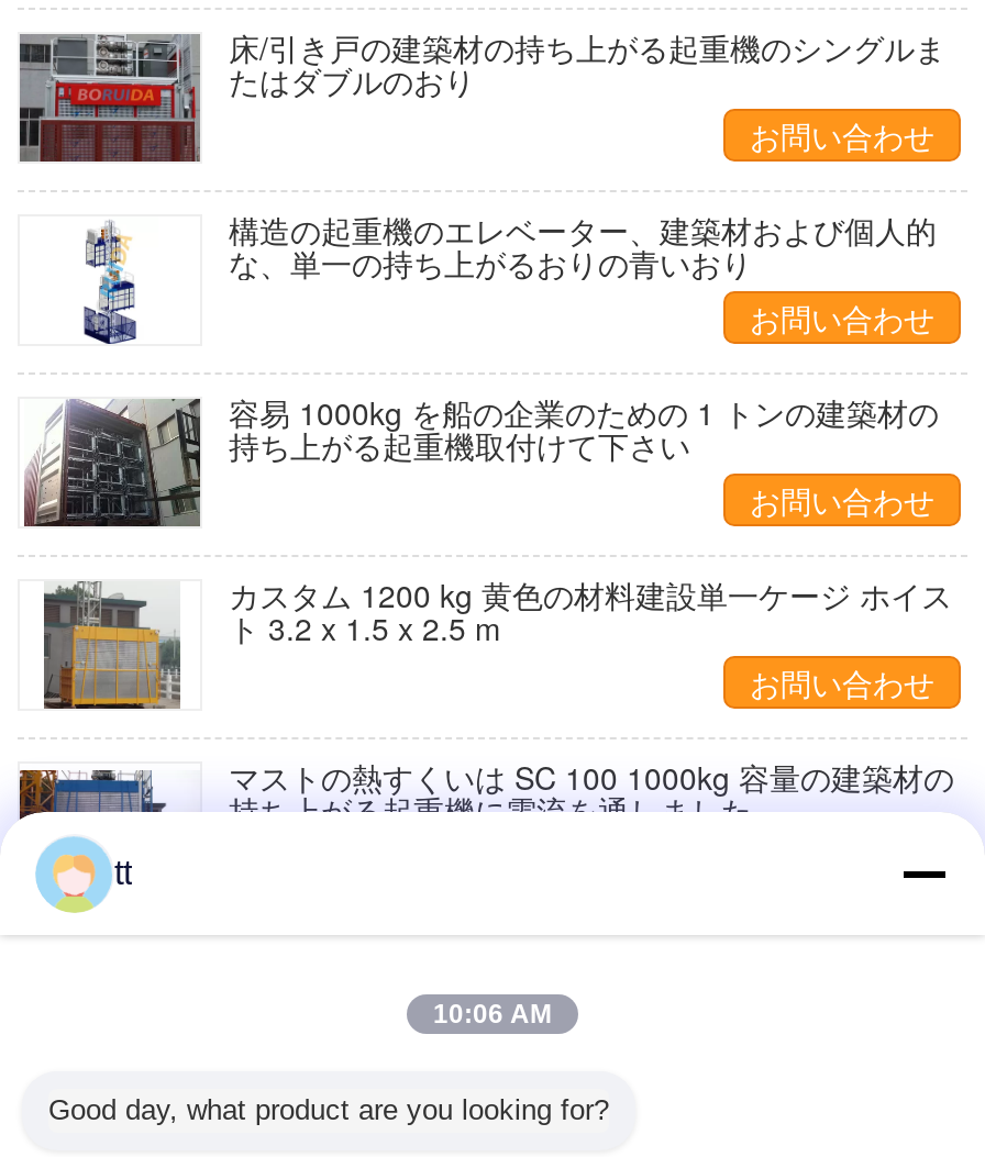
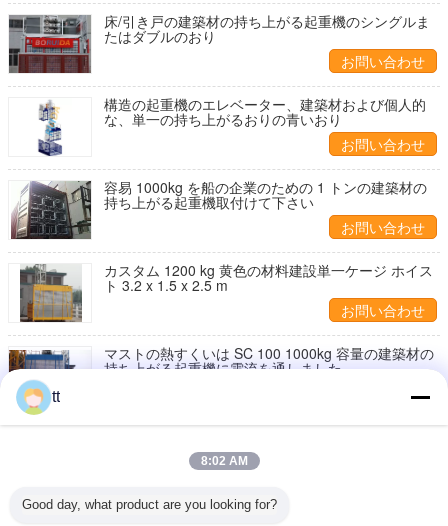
[433,999,552,1030] 10:06 AM -> [200,454,247,468] 8:02 AM

